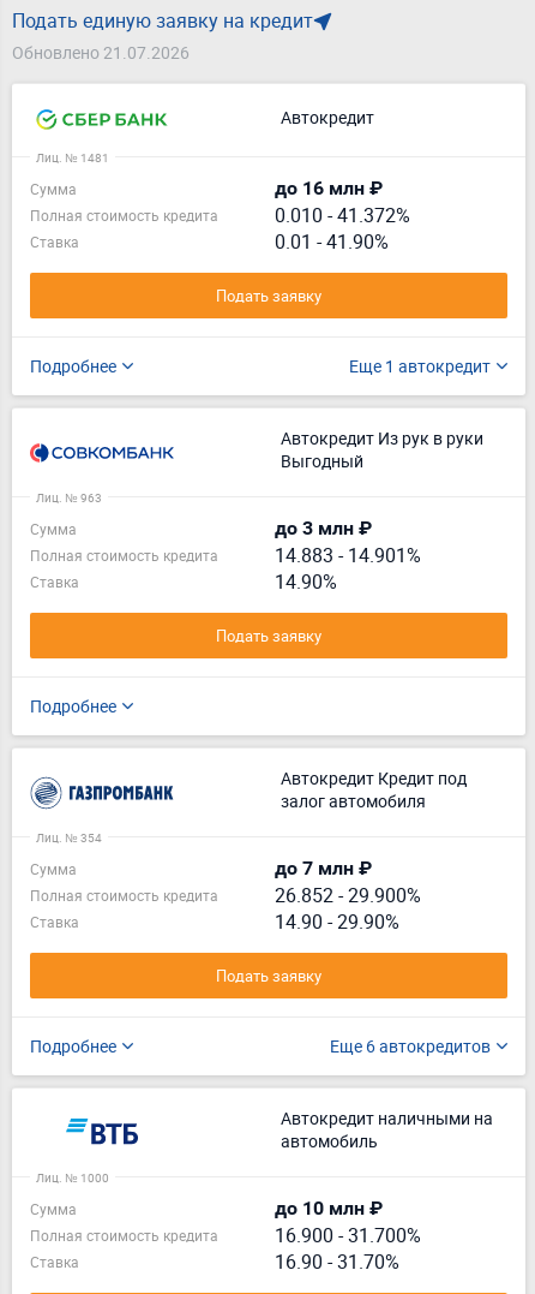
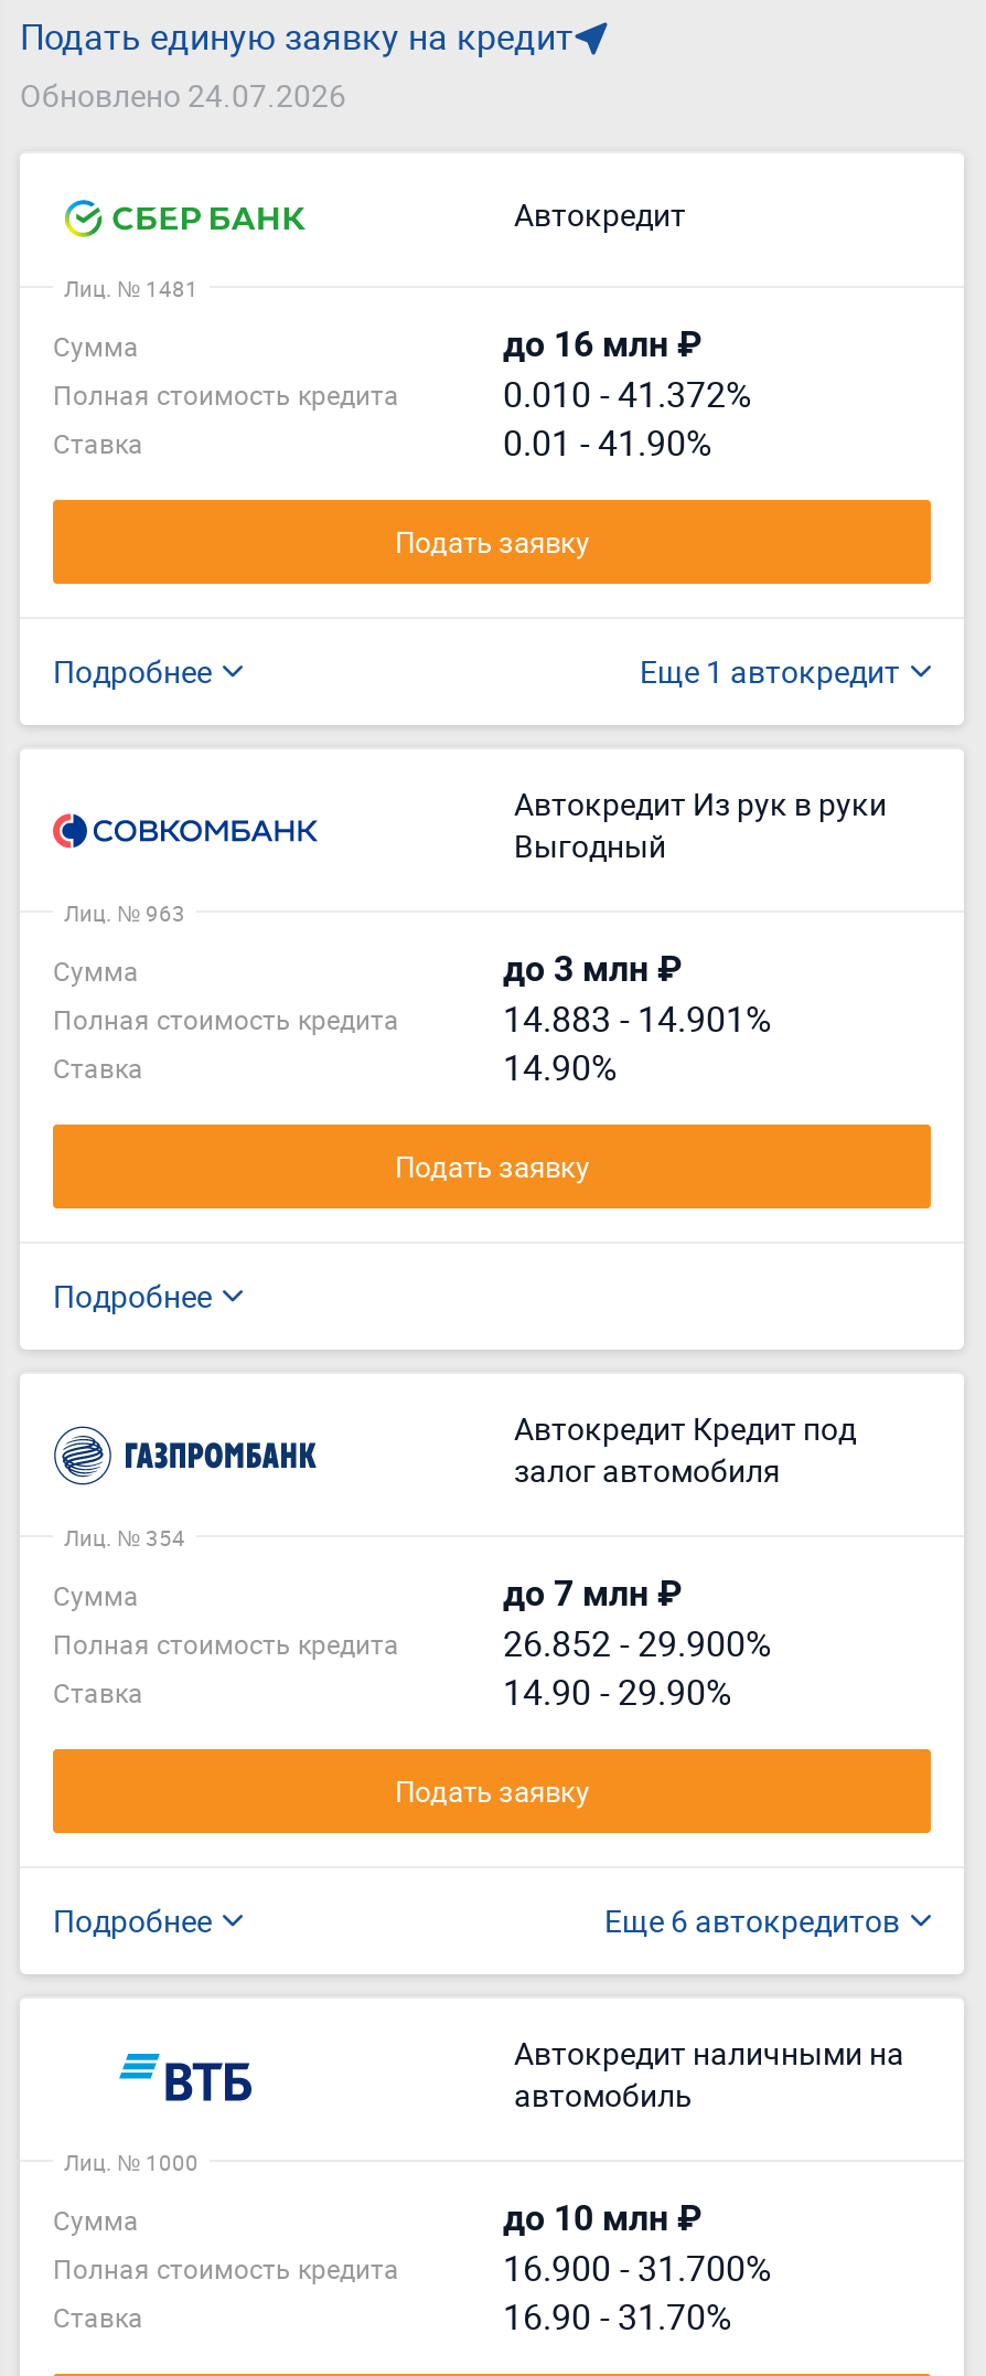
[12,41,190,64] Обновлено 21.07.2026 -> [20,74,346,116] Обновлено 24.07.2026

